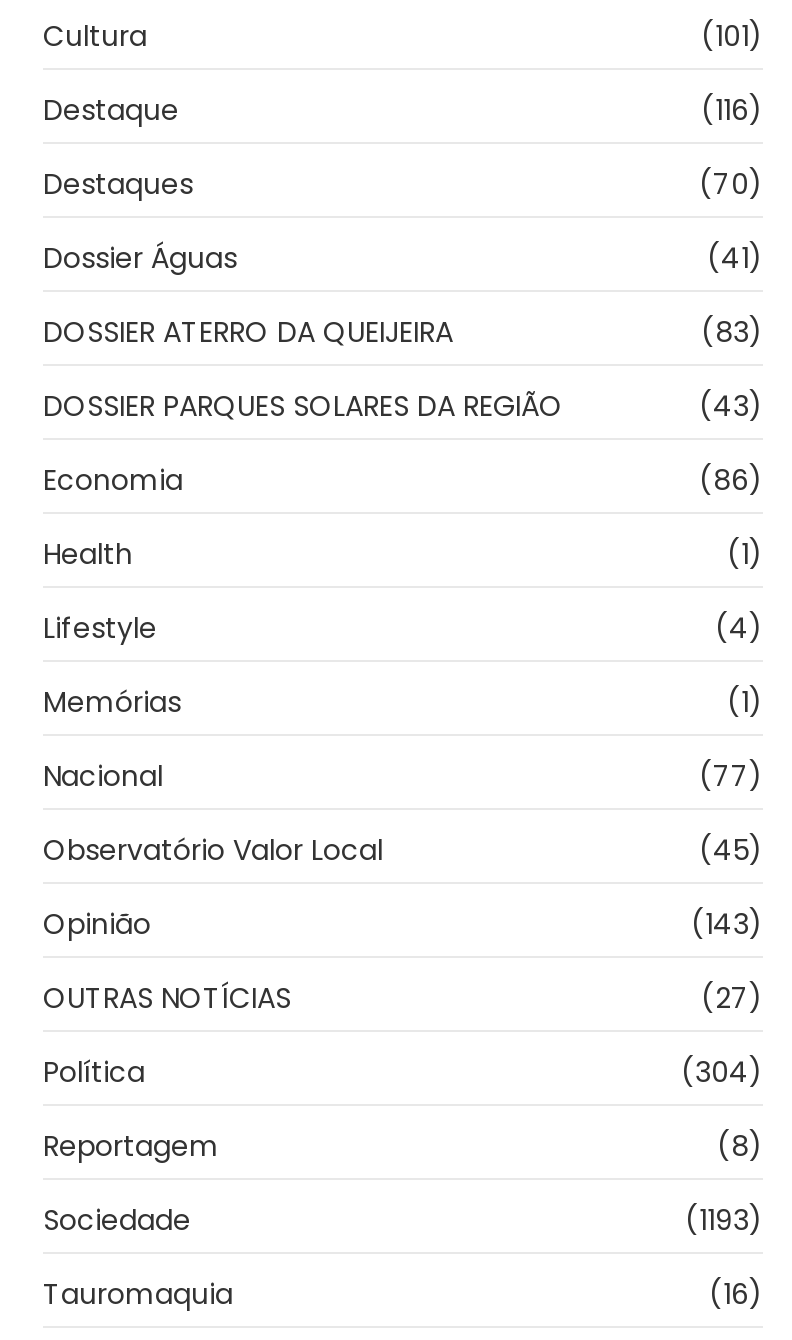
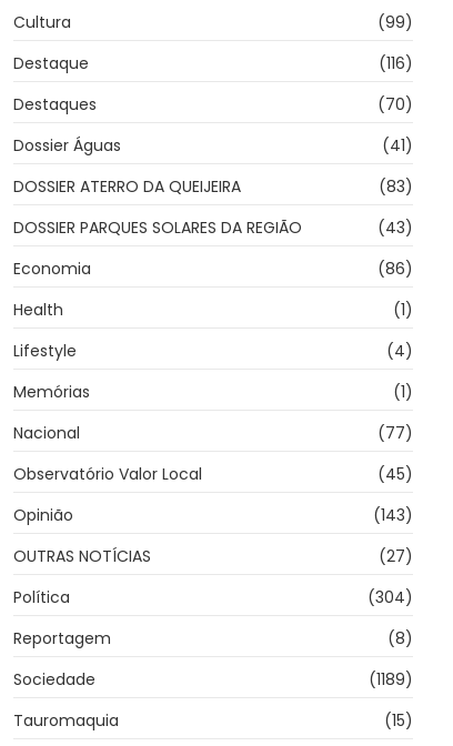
[693,17,763,57] (101) -> [373,11,413,34] (99)
[677,1201,763,1241] (1193) -> [364,669,413,691] (1189)
[701,1275,763,1315] (16) -> [380,710,413,732] (15)

